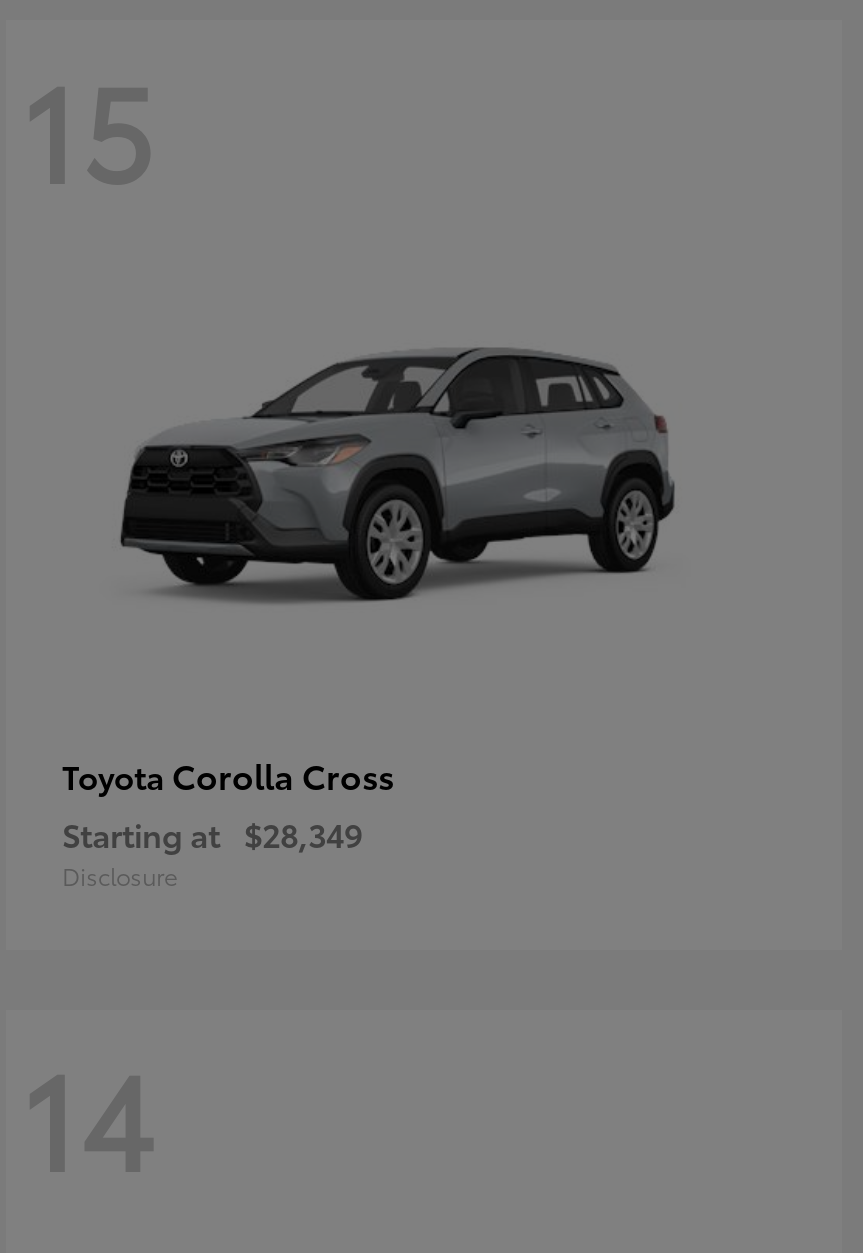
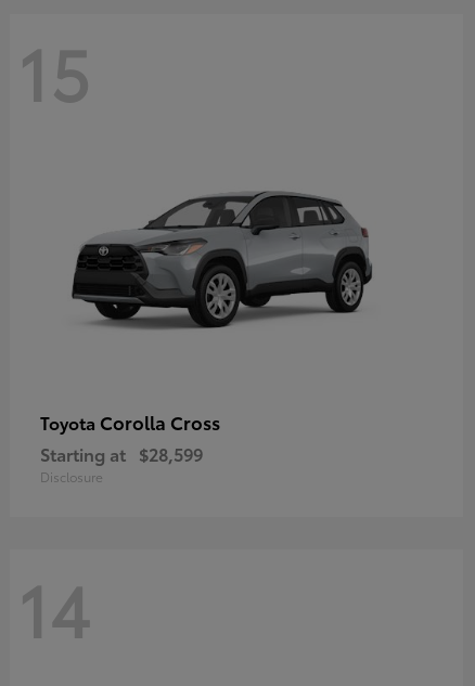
[62,809,362,855] Starting at $28,349 -> [40,441,203,466] Starting at $28,599

